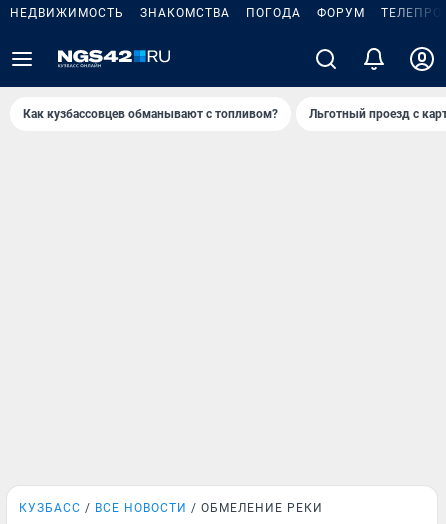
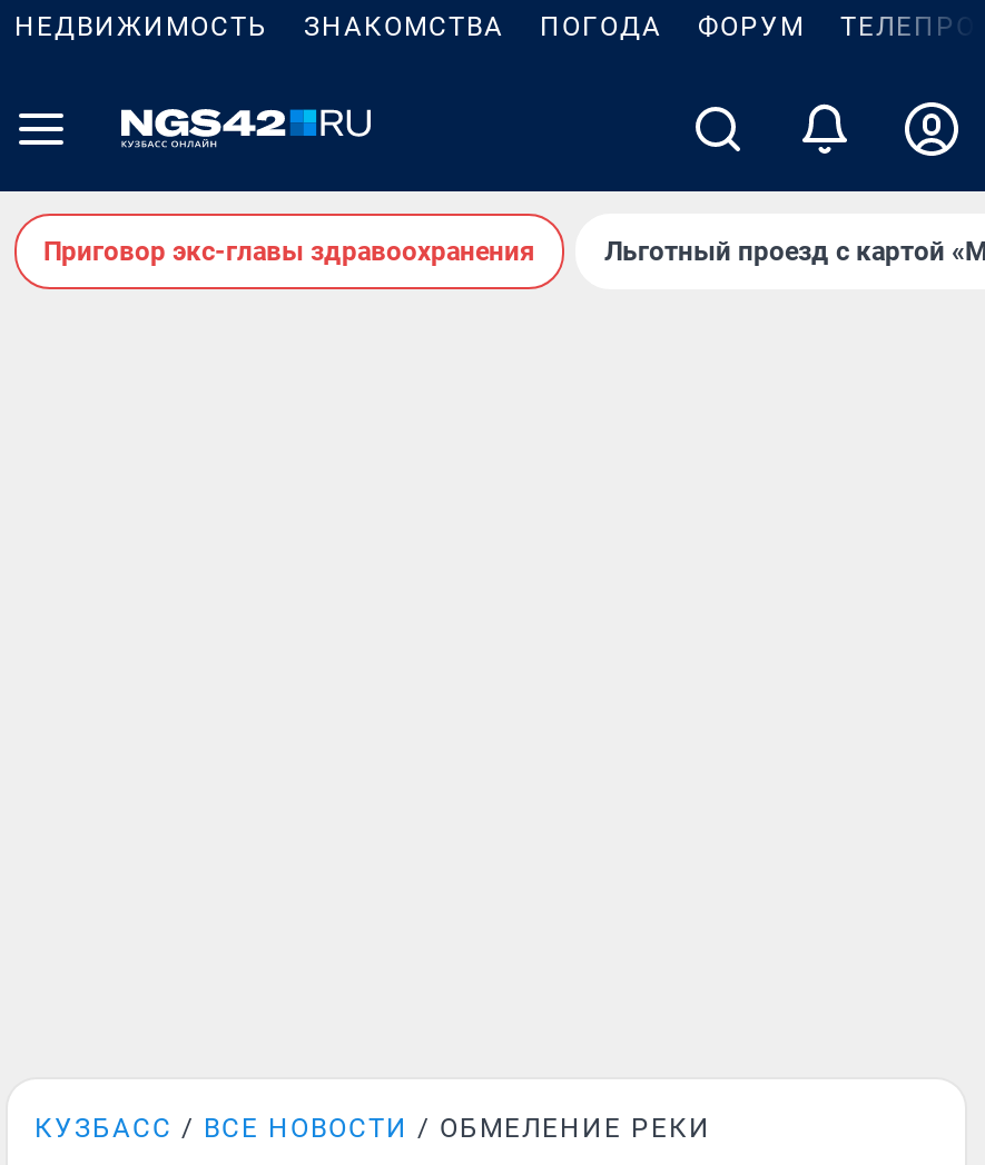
[23,107,278,121] Как кузбассовцев обманывают с топливом? -> [43,236,535,267] Приговор экс-главы здравоохранения

